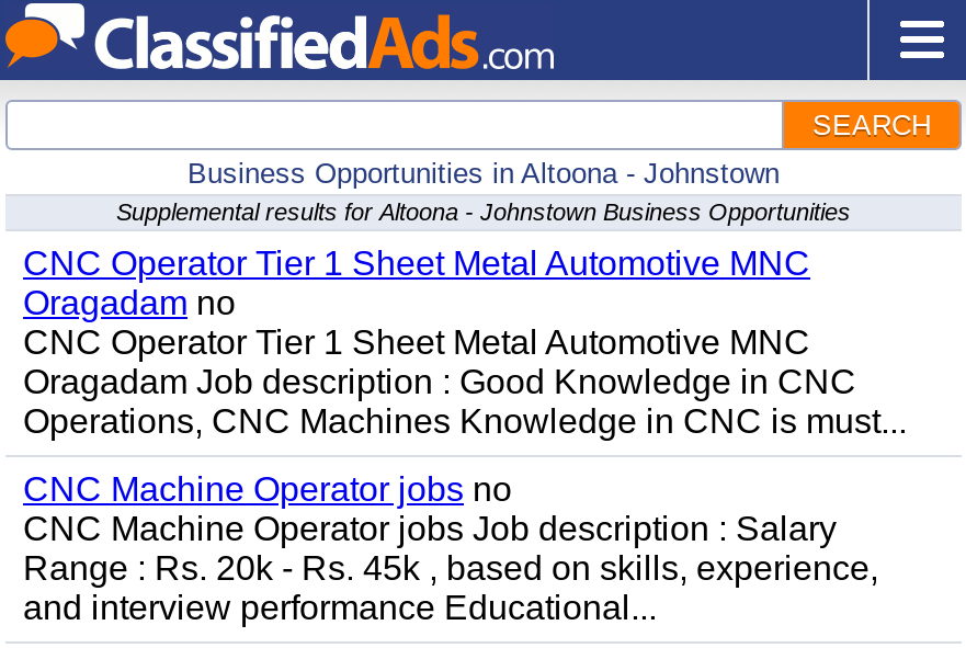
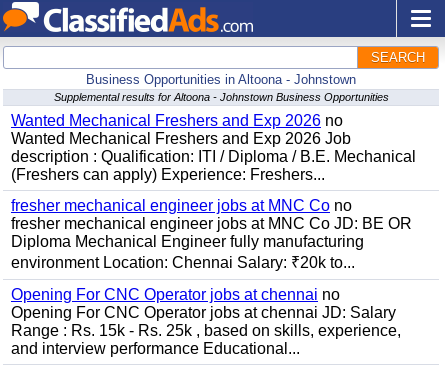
[23,245,907,587] CNC Operator Tier 1 Sheet Metal Automotive MNC | Oragadam no | CNC Operator Tier 1 Sheet Metal Automotive MNC | Oragadam Job description : Good Knowledge in CNC | Operations, CNC Machines Knowledge in CNC is must... | CNC Machine Operator jobs no | CNC Machine Operator jobs Job description : Salary | Range : Rs. 20k - Rs. 45k , based on skills, experience, -> [11,112,416,339] Wanted Mechanical Freshers and Exp 2026 no | Wanted Mechanical Freshers and Exp 2026 Job | description : Qualification: ITI / Diploma / B.E. Mechanical | (Freshers can apply) Experience: Freshers... | fresher mechanical engineer jobs at MNC Co no | fresher mechanical engineer jobs at MNC Co JD: BE OR | Diploma Mechanical Engineer fully manufacturing | environment Location: Chennai Salary: ₹20k to... | Opening For CNC Operator jobs at chennai no | Opening For CNC Operator jobs at chennai JD: Salary | Range : Rs. 15k - Rs. 25k , based on skills, experience,

